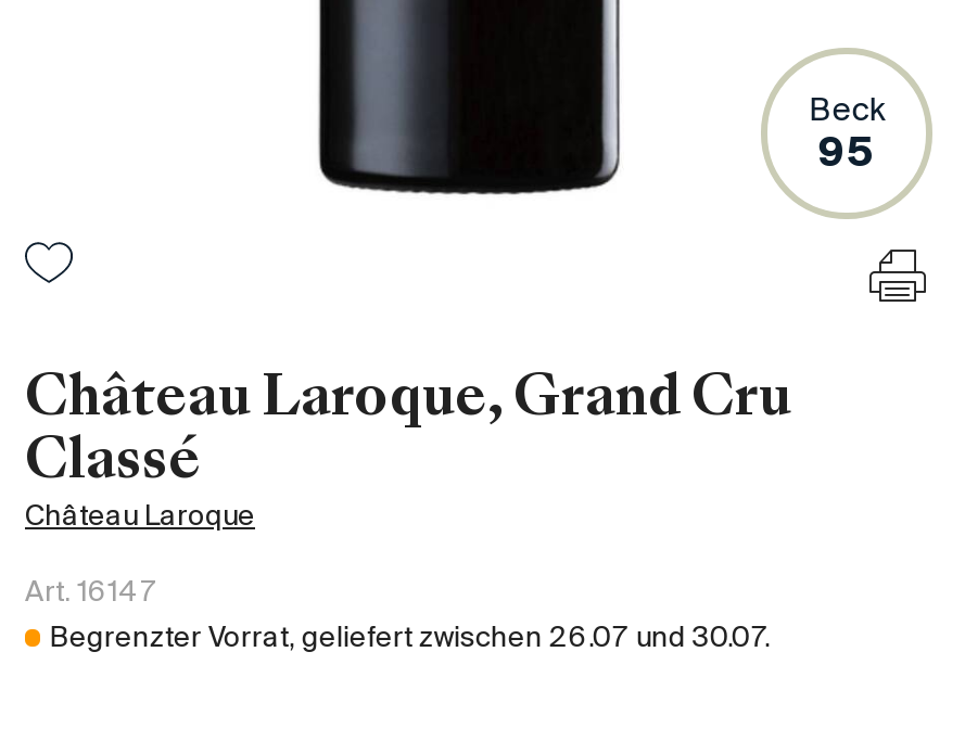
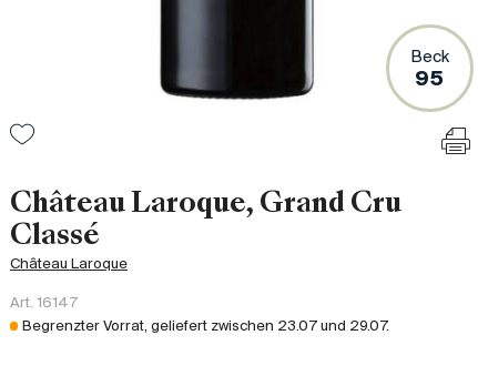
[50,622,770,654] Begrenzter Vorrat, geliefert zwischen 26.07 und 30.07. -> [23,318,390,334] Begrenzter Vorrat, geliefert zwischen 23.07 und 29.07.

